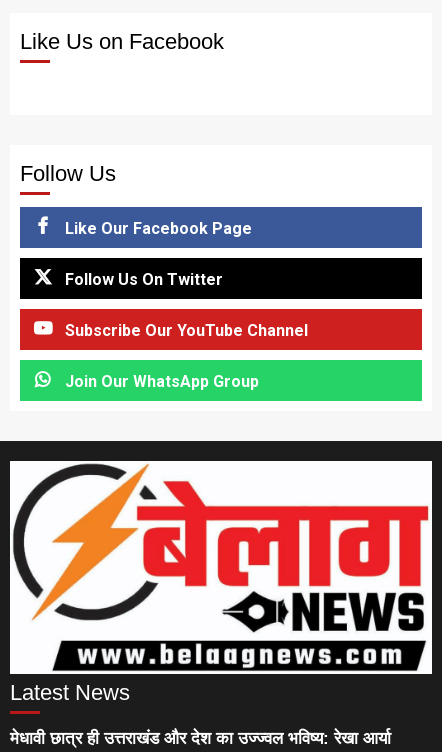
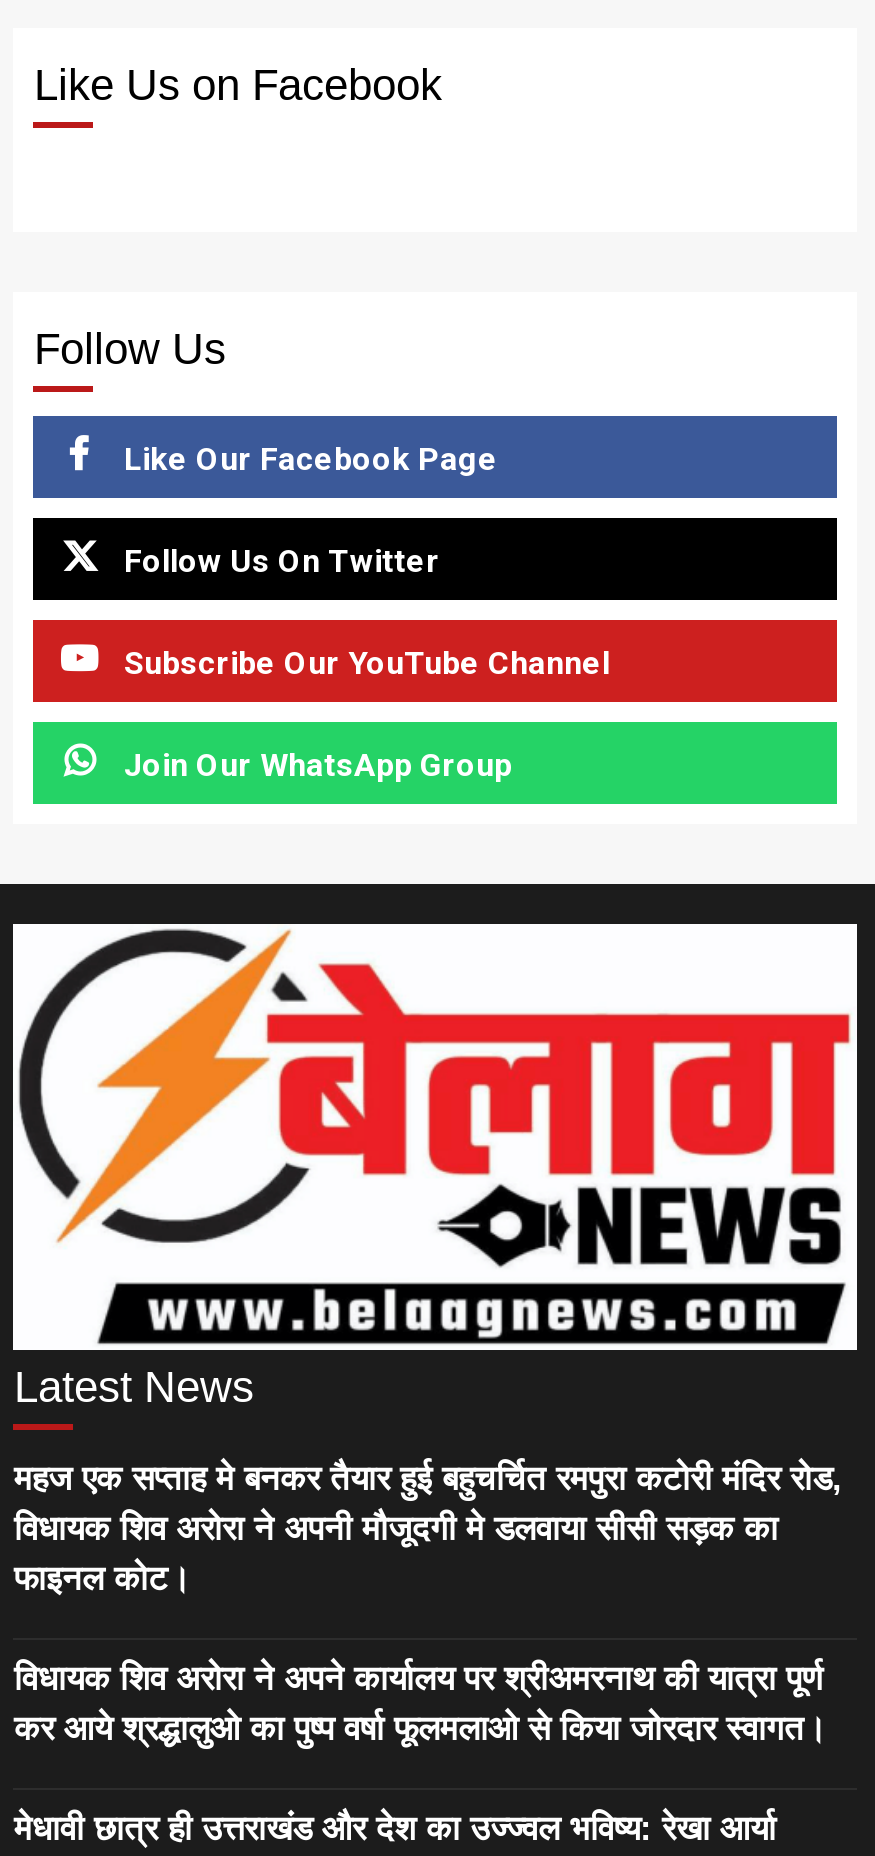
none -> [14,1460,842,1748] महज एक सप्ताह मे बनकर तैयार हुई बहुचर्चित रमपुरा कटोरी मंदिर रोड, | विधायक शिव अरोरा ने अपनी मौजूदगी मे डलवाया सीसी सड़क का | फाइनल कोट। | विधायक शिव अरोरा ने अपने कार्यालय पर श्रीअमरनाथ की यात्रा पूर्ण | कर आये श्रद्धालुओ का पुष्प वर्षा फूलमलाओ से किया जोरदार स्वागत।

